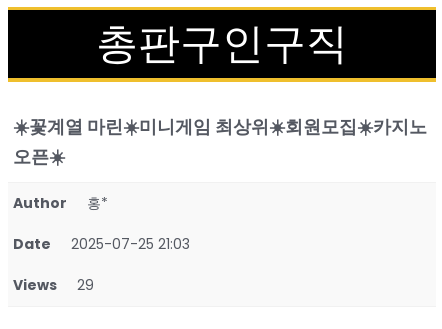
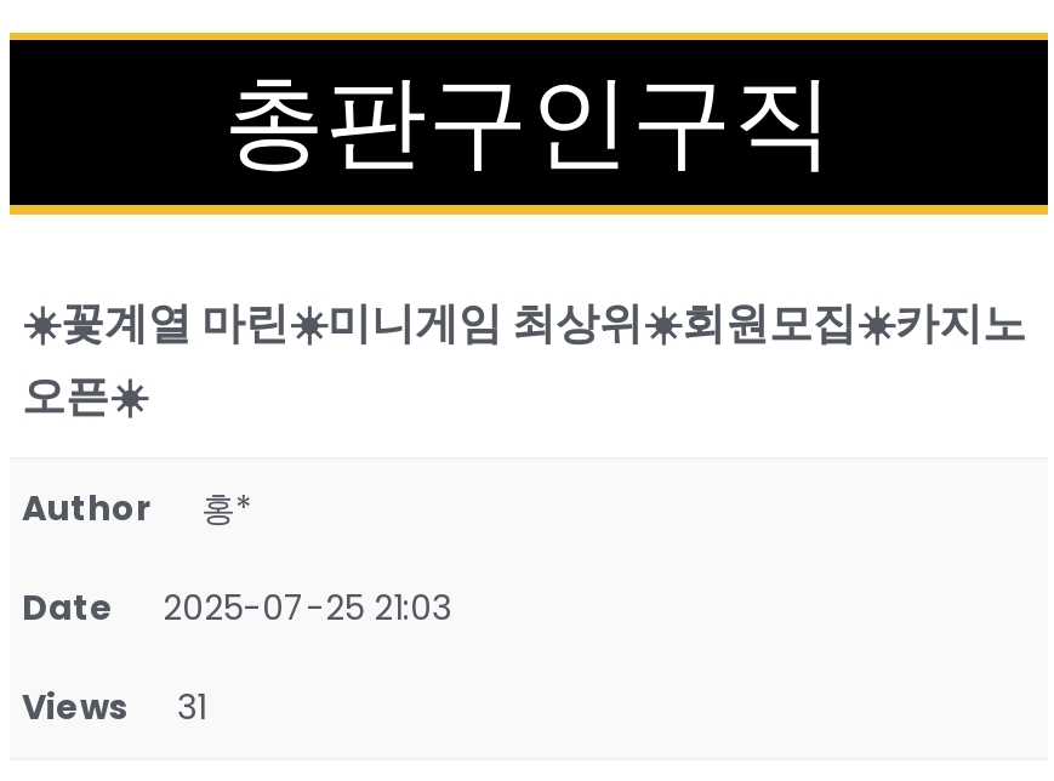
[13,275,94,295] Views 29 -> [22,683,206,731] Views 31

